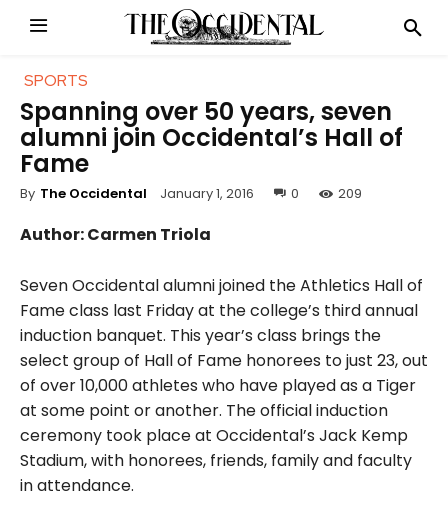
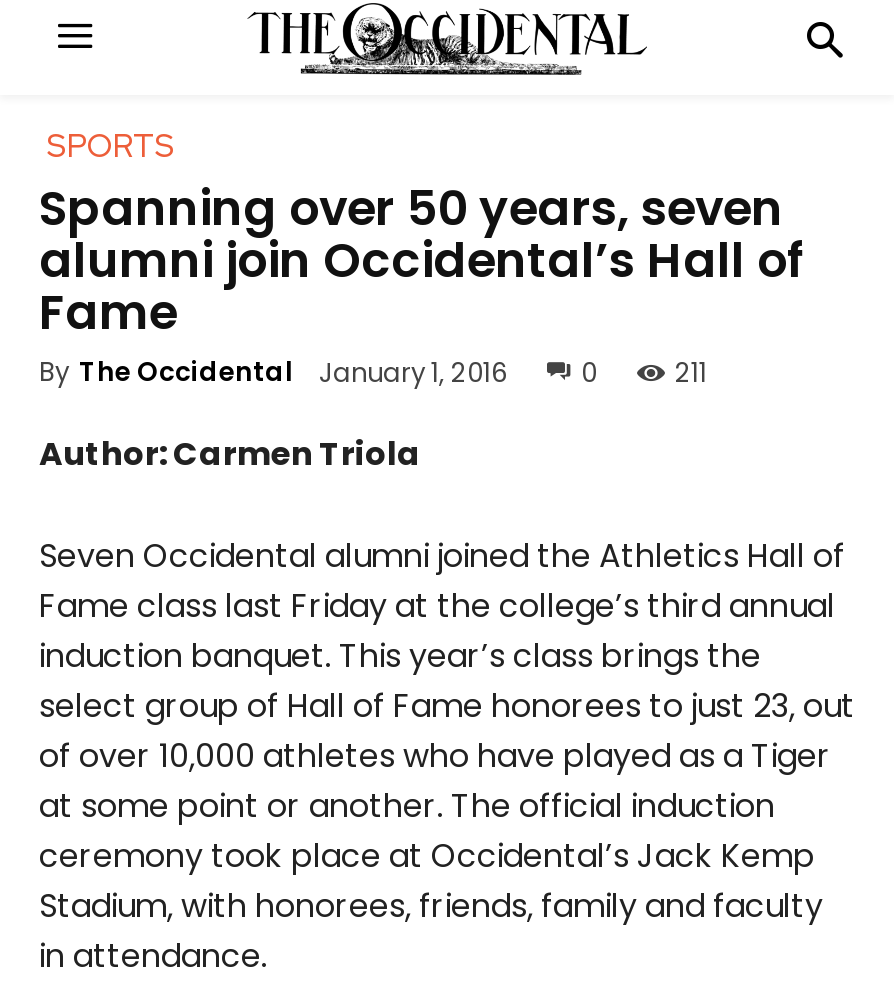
[338,184,362,203] 209 -> [675,353,707,391] 211

